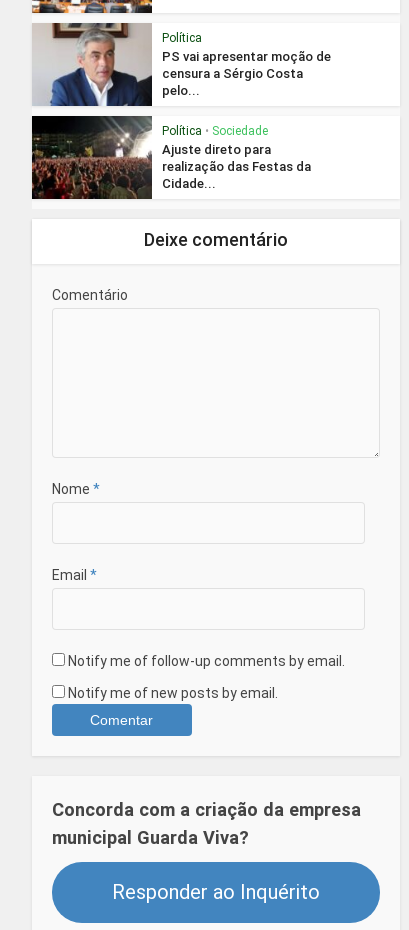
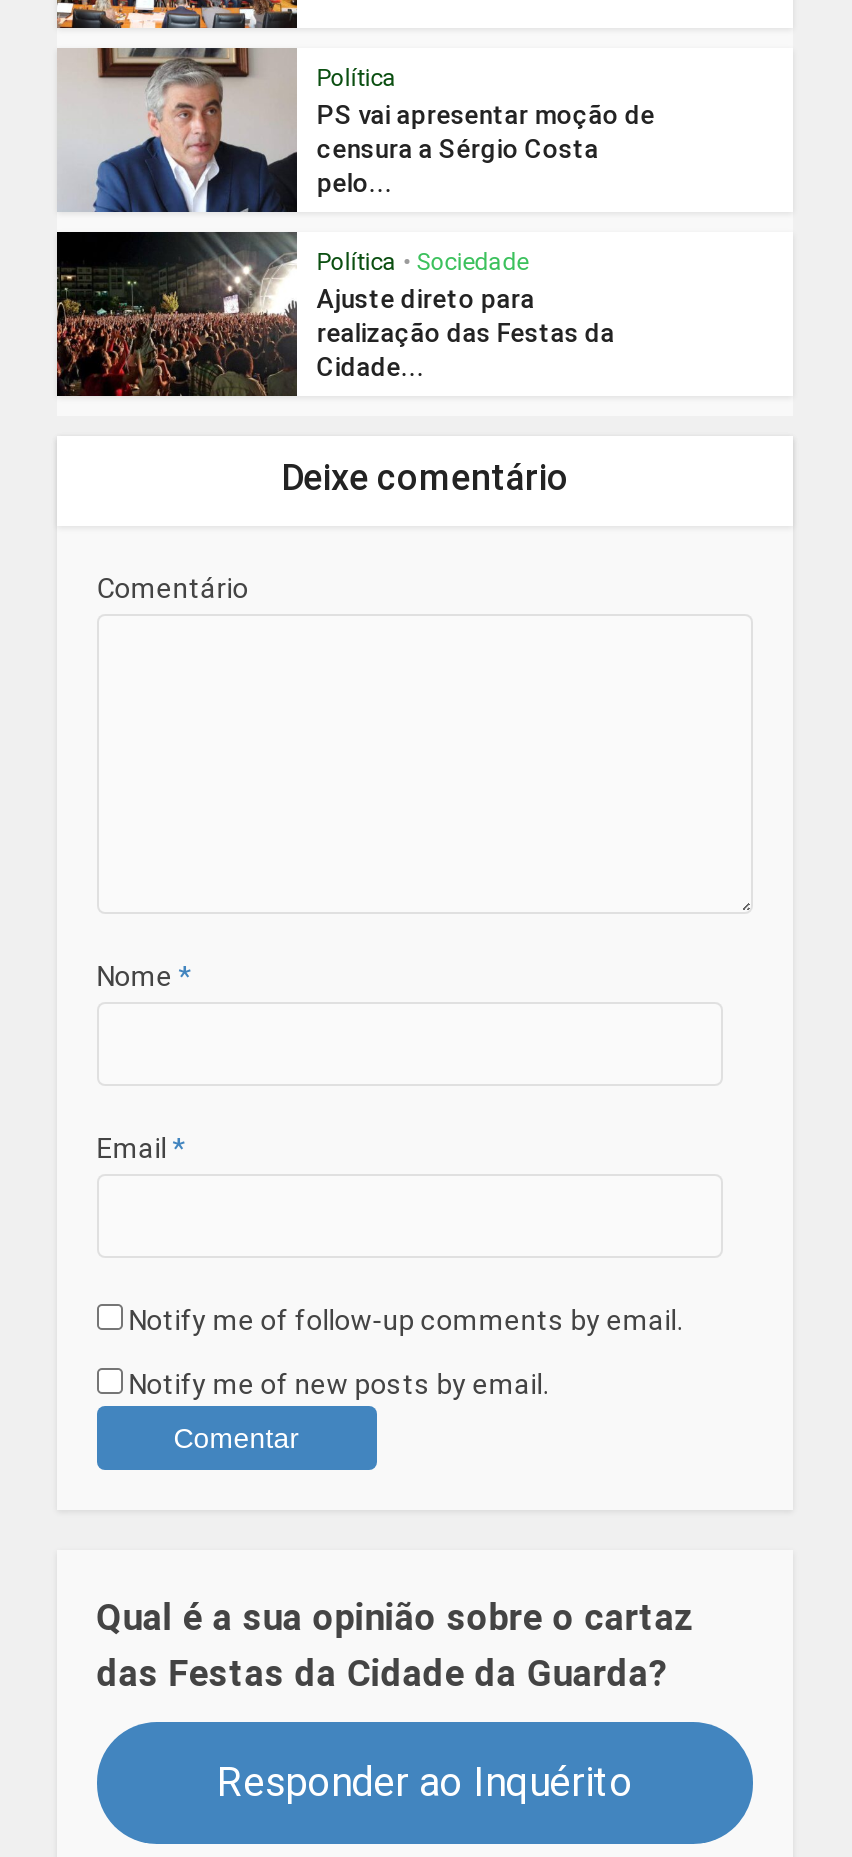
[52,799,361,848] Concorda com a criação da empresa | municipal Guarda Viva? -> [96,1595,694,1693] Qual é a sua opinião sobre o cartaz | das Festas da Cidade da Guarda?

